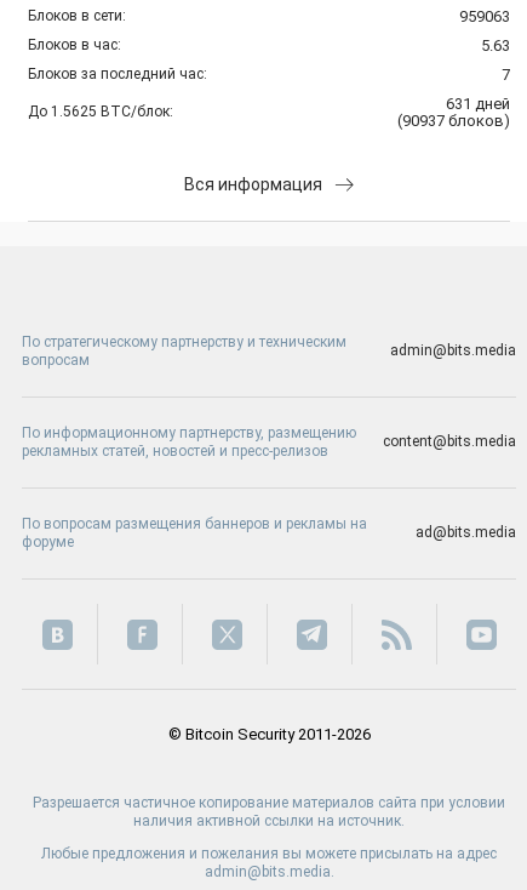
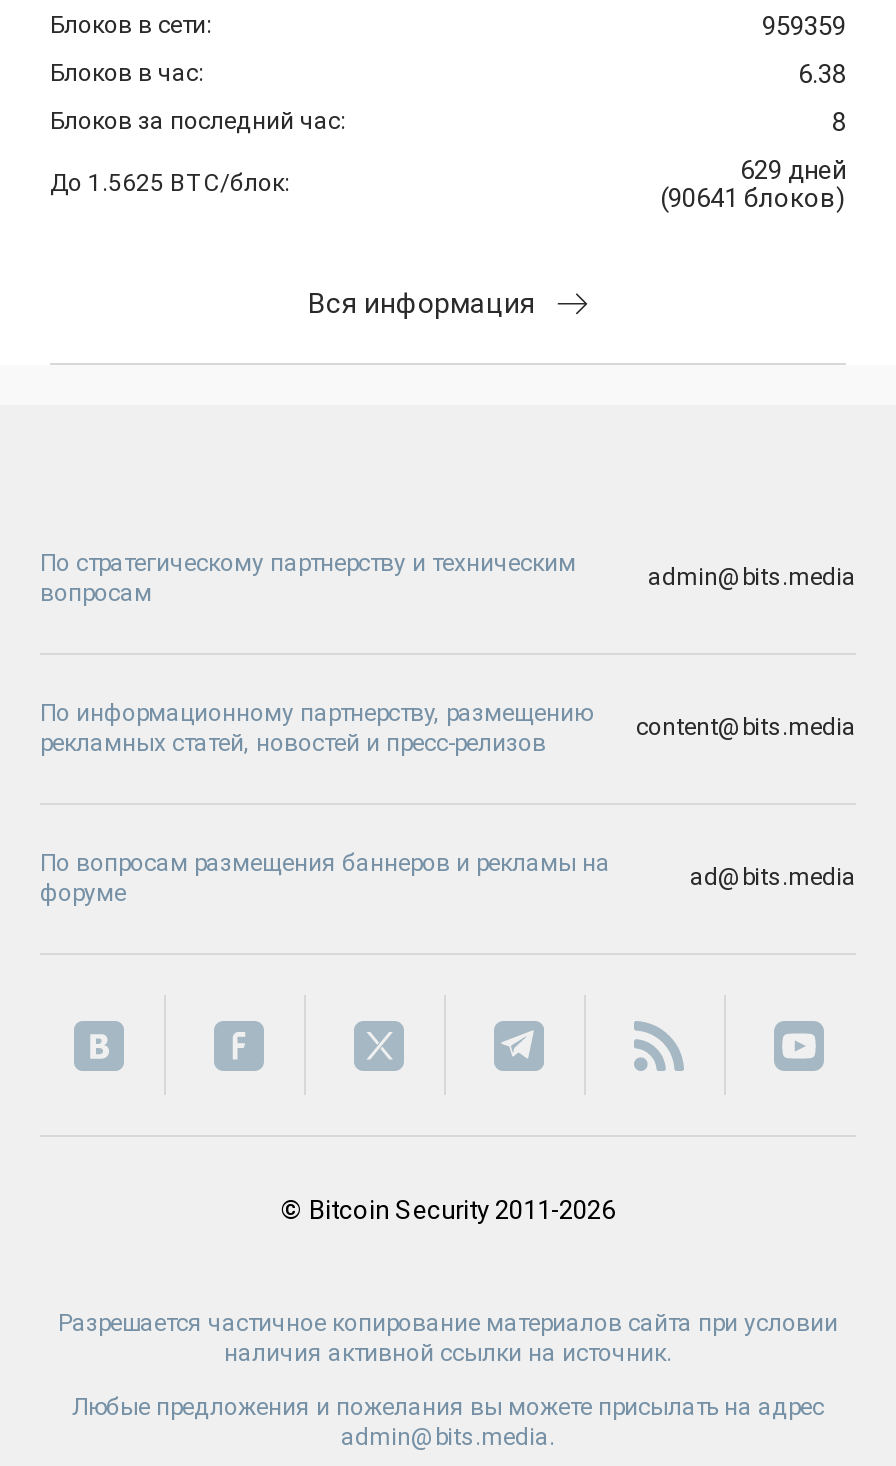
[459,8,510,26] 959063 -> [762,12,846,42] 959359
[481,37,510,55] 5.63 -> [798,60,846,90] 6.38
[502,66,510,84] 7 -> [832,108,846,138] 8
[446,95,510,113] 631 дней -> [740,156,846,186] 629 дней
[397,112,510,130] (90937 блоков) -> [660,184,846,214] (90641 блоков)

